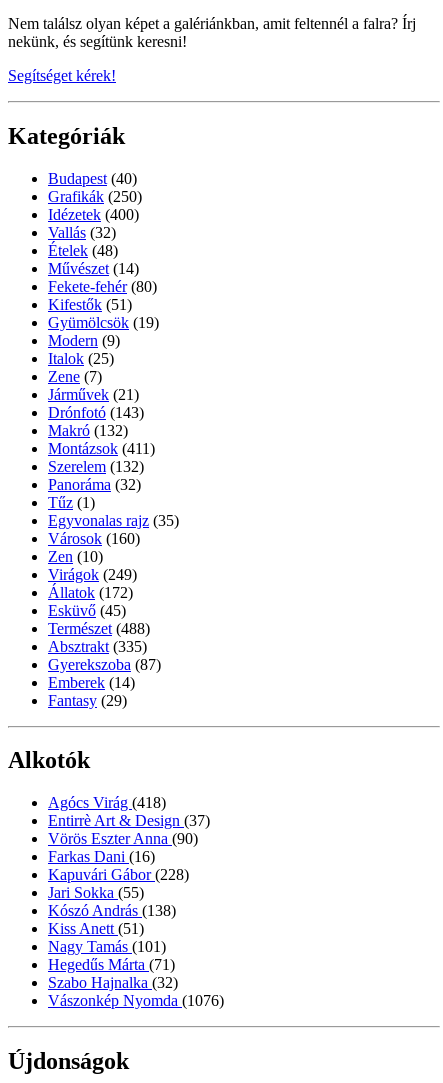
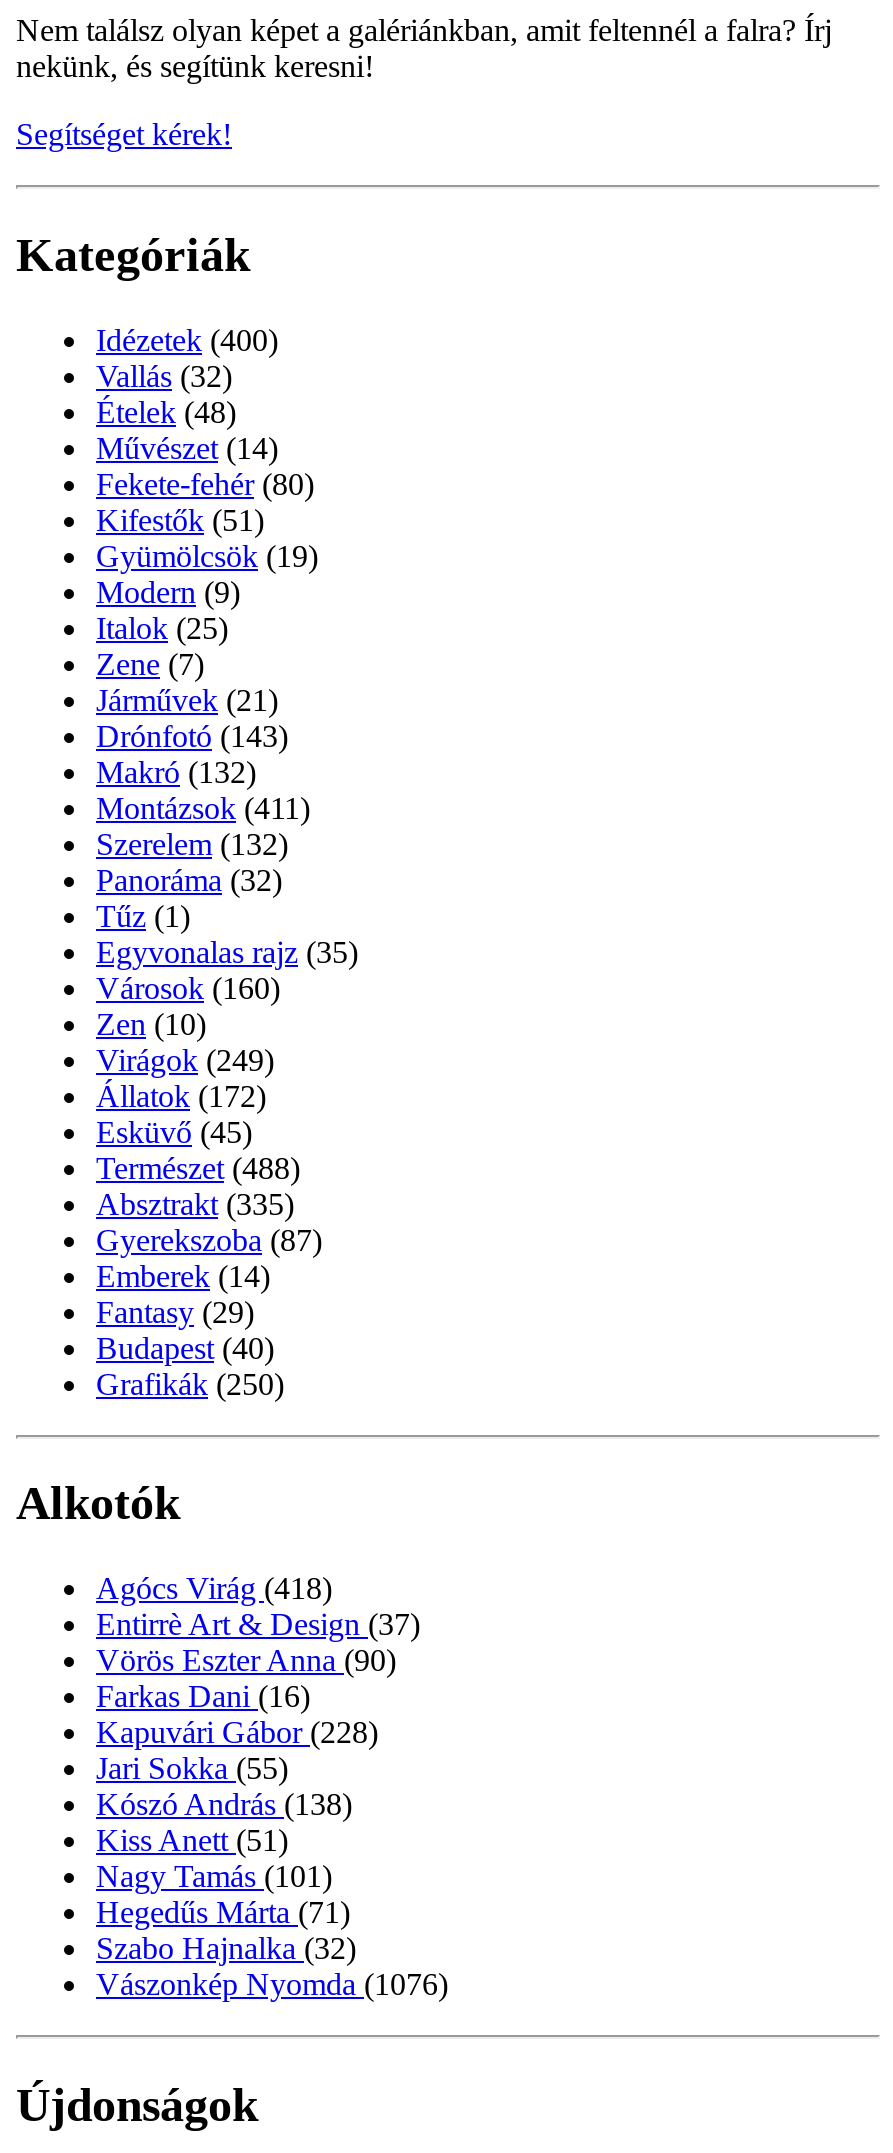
moved [48,170,142,205] -> [96,1330,284,1400]: Budapest (40) | Grafikák (250)
moved [48,206,179,709] -> [96,322,358,1328]: Idézetek (400) | Vallás (32) | Ételek (48) | ... | Emberek (14) | Fantasy (29)

